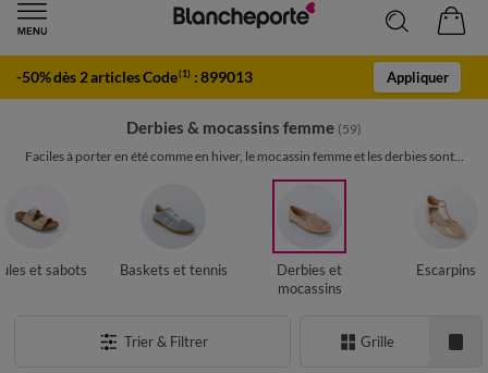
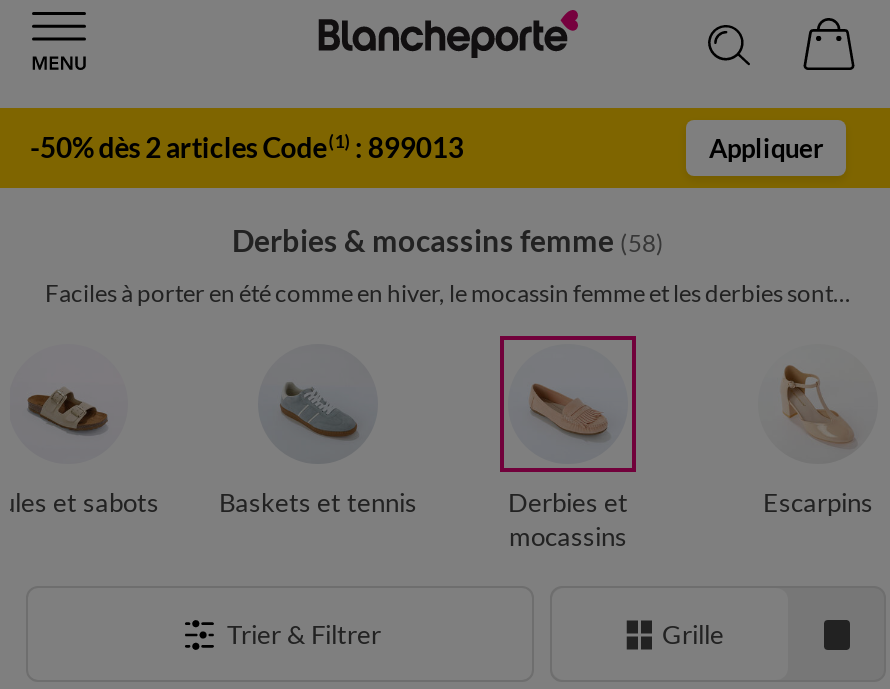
[126,117,362,137] Derbies & mocassins femme (59) -> [232,222,664,258] Derbies & mocassins femme (58)

